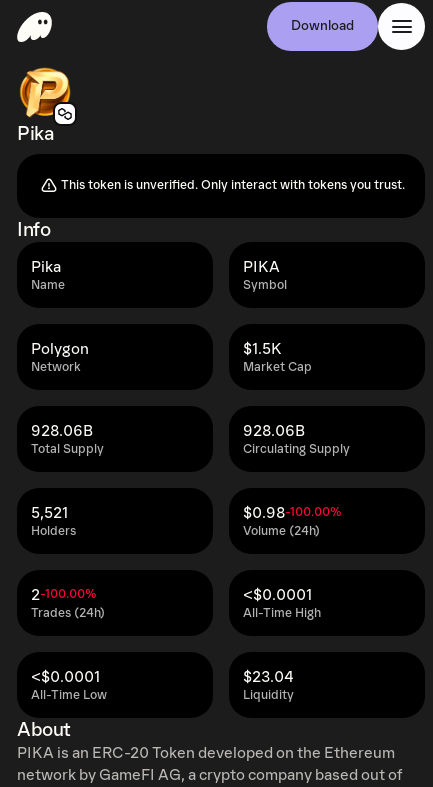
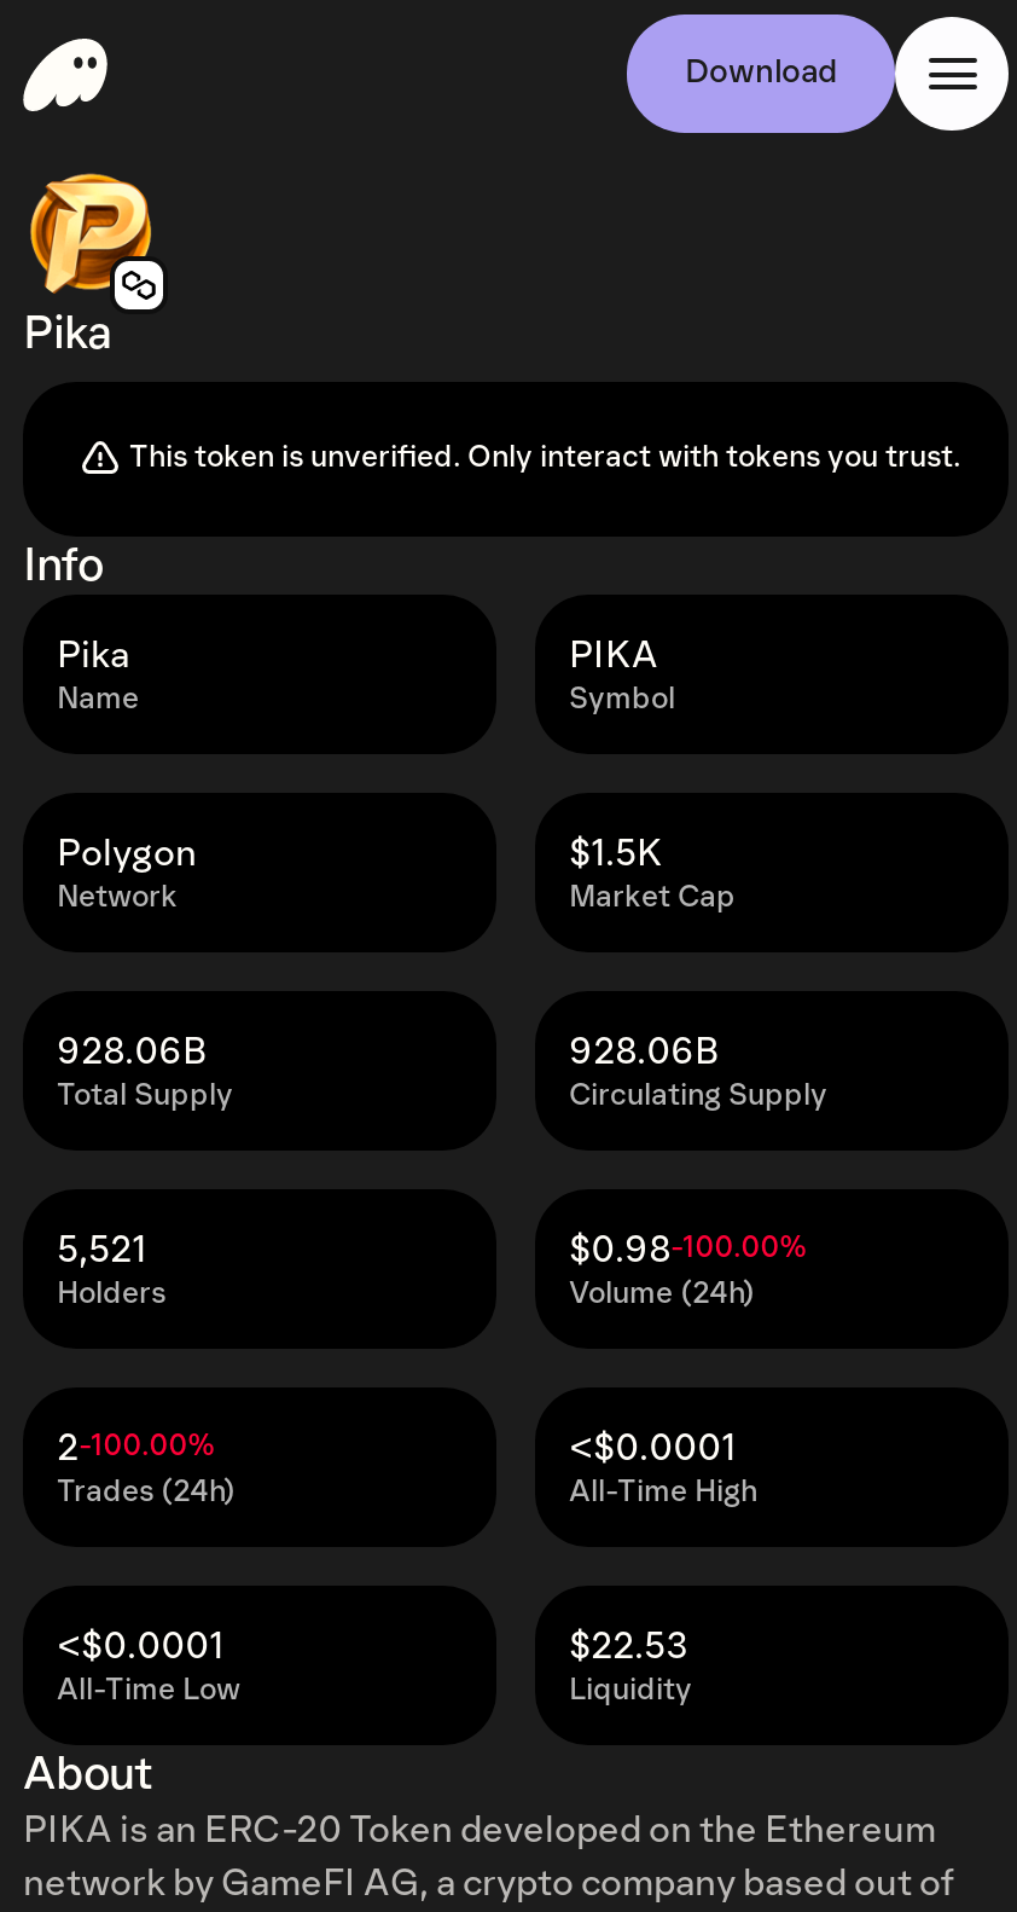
[243,668,294,686] $23.04 -> [569,1624,687,1668] $22.53

